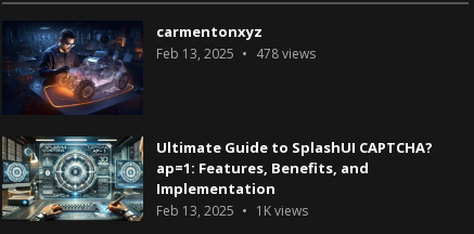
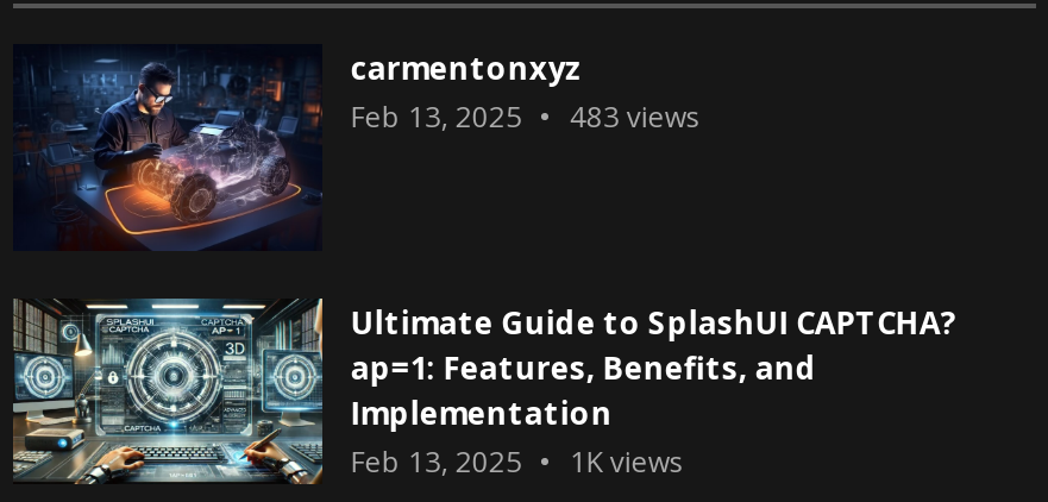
[156,44,316,63] Feb 13, 2025 478 views -> [351,96,700,137] Feb 13, 2025 483 views

